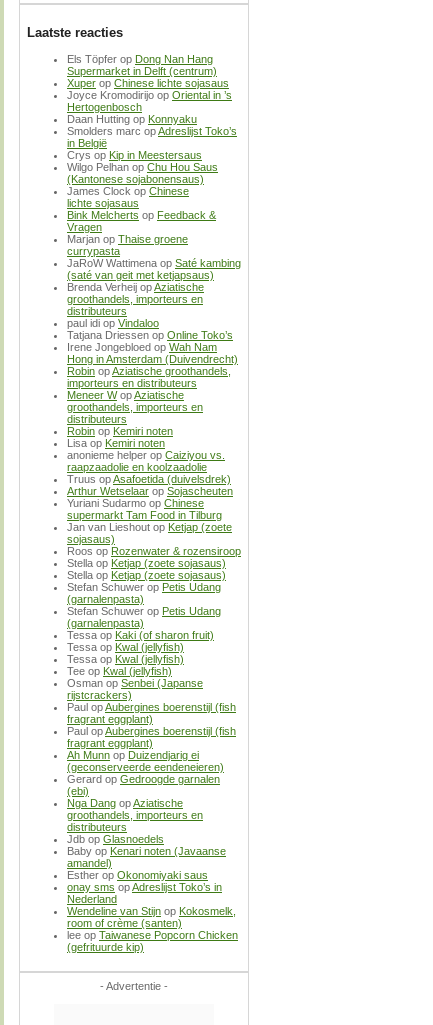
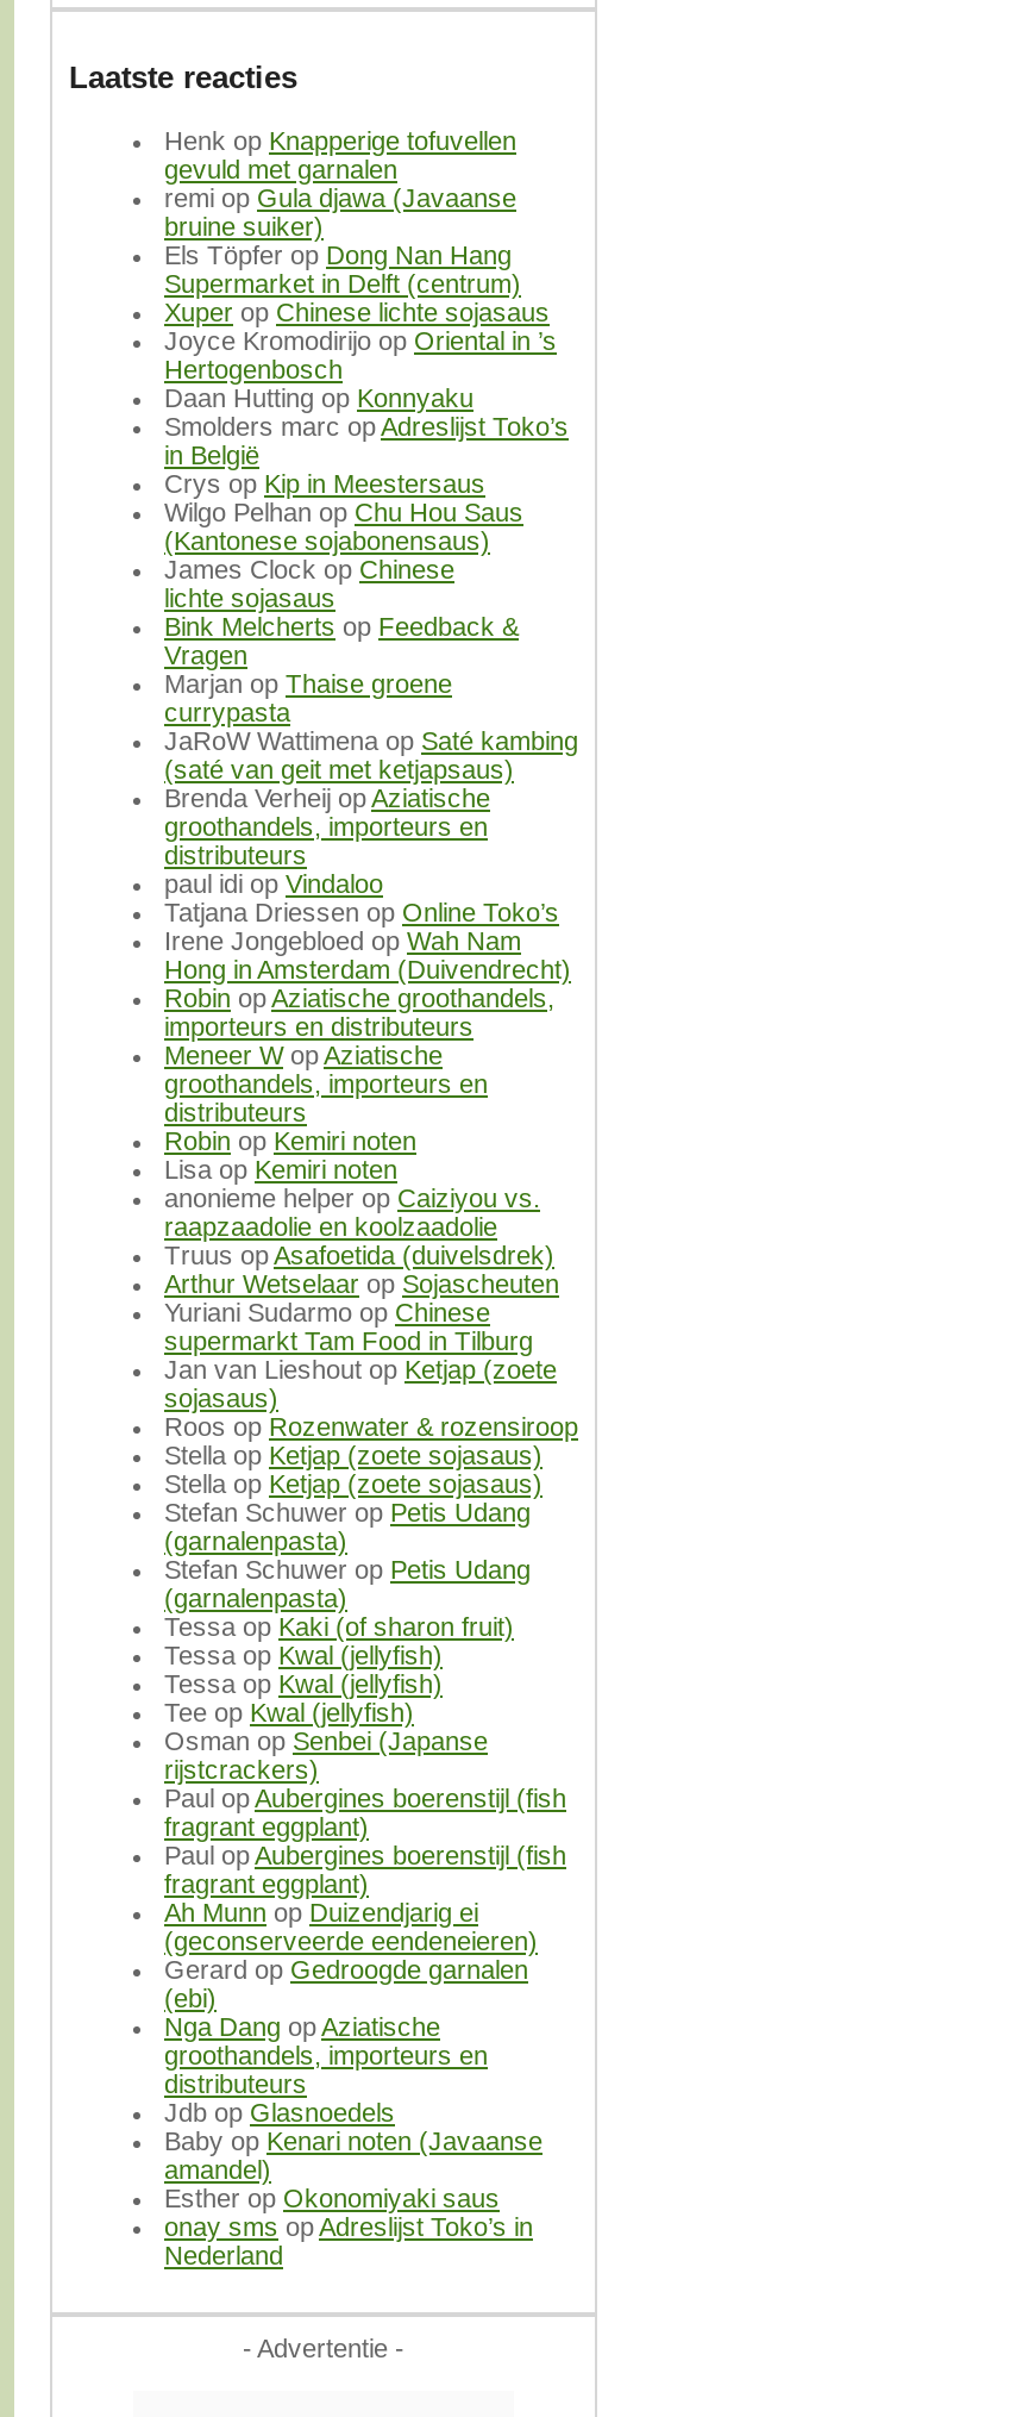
none -> [164,125,516,240] Henk op Knapperige tofuvellen | gevuld met garnalen | remiopGula djawa (Javaanse | bruine suiker)
moved [67,53,241,905] -> [164,240,578,2269]: Els TöpferopDong Nan Hang | Supermarket in Delft (centrum) | XuperopChinese lichte sojasaus | ... | onay sms opAdreslijst Toko’s in | Nederland
[67,905,238,953] Wendeline van Stijn op Kokosmelk, | room of crème (santen) | leeopTaiwanese Popcorn Chicken | (gefrituurde kip) -> none

